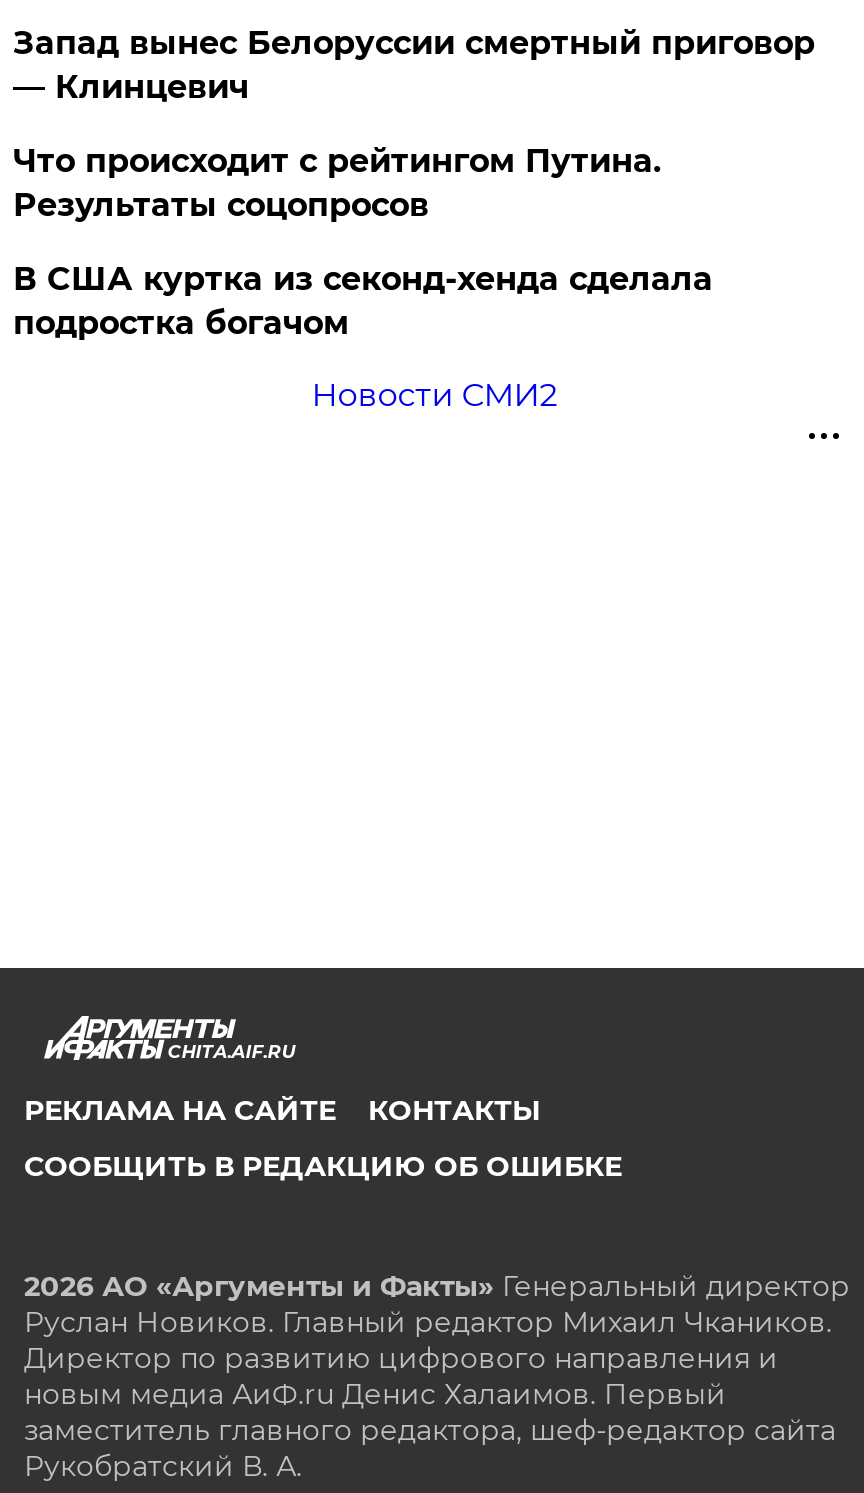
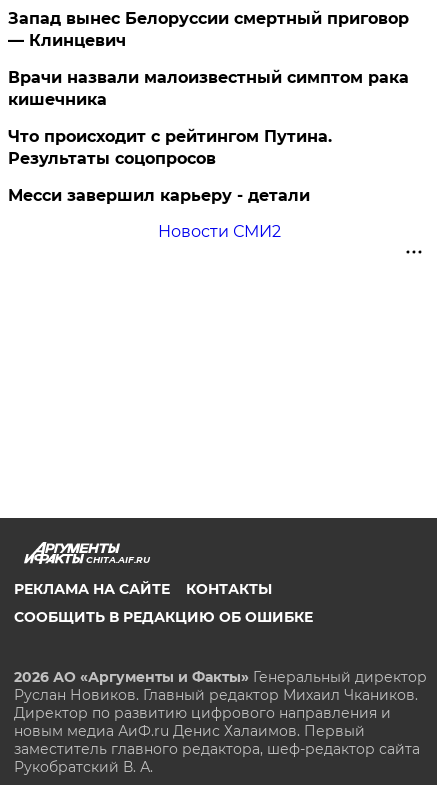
none -> [8,68,409,109] Врачи назвали малоизвестный симптом рака | кишечника
moved [13,142,661,224] -> [8,127,332,168]: Что происходит с рейтингом Путина. | Результаты соцопросов
[13,260,713,342] В США куртка из секонд-хенда сделала | подростка богачом -> [8,186,310,205] Месси завершил карьеру - детали

